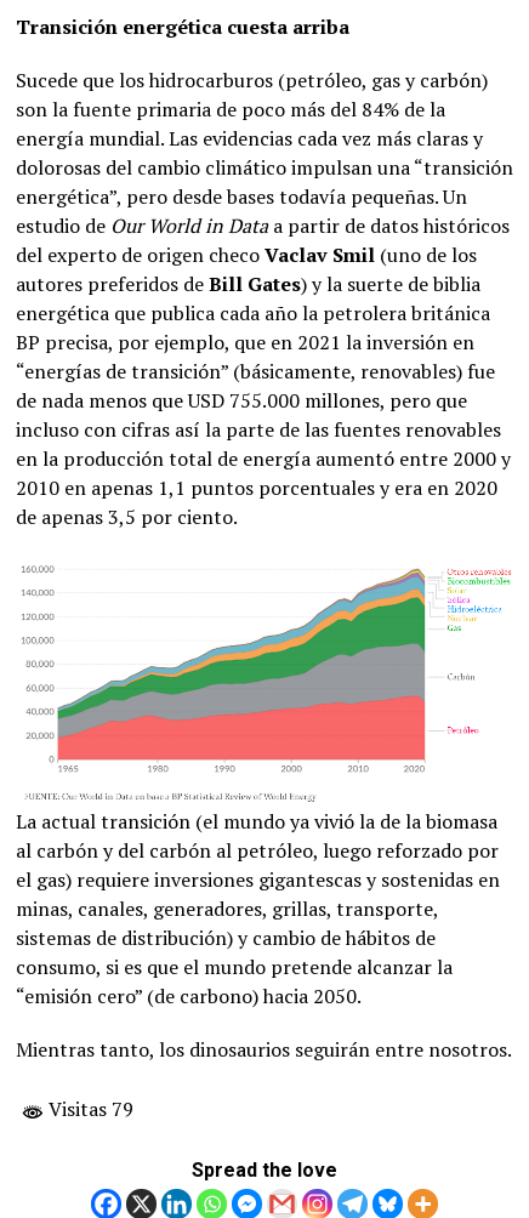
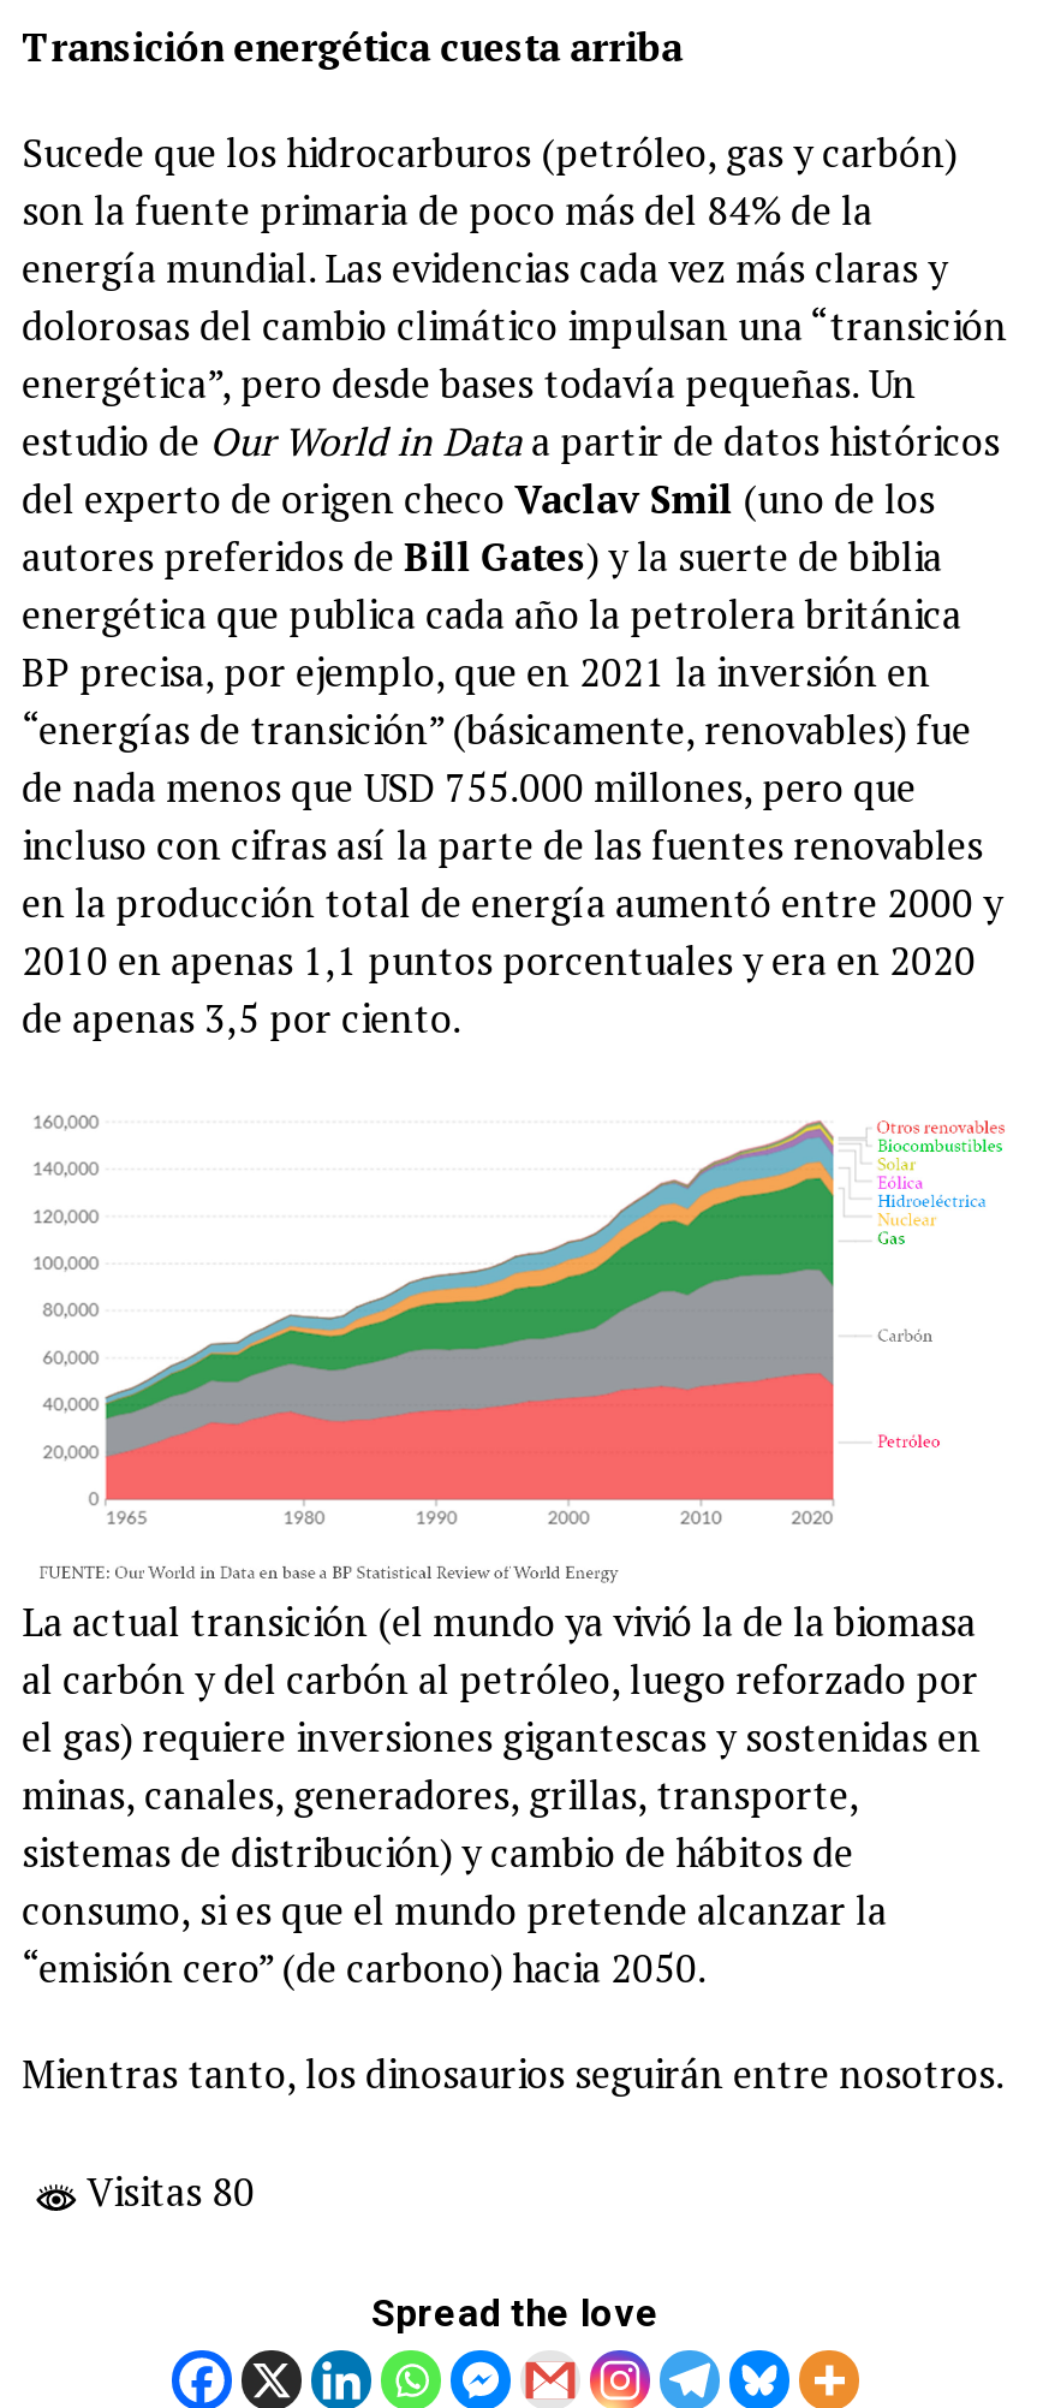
[43,1096,133,1122] Visitas 79 -> [77,2166,255,2219] Visitas 80

